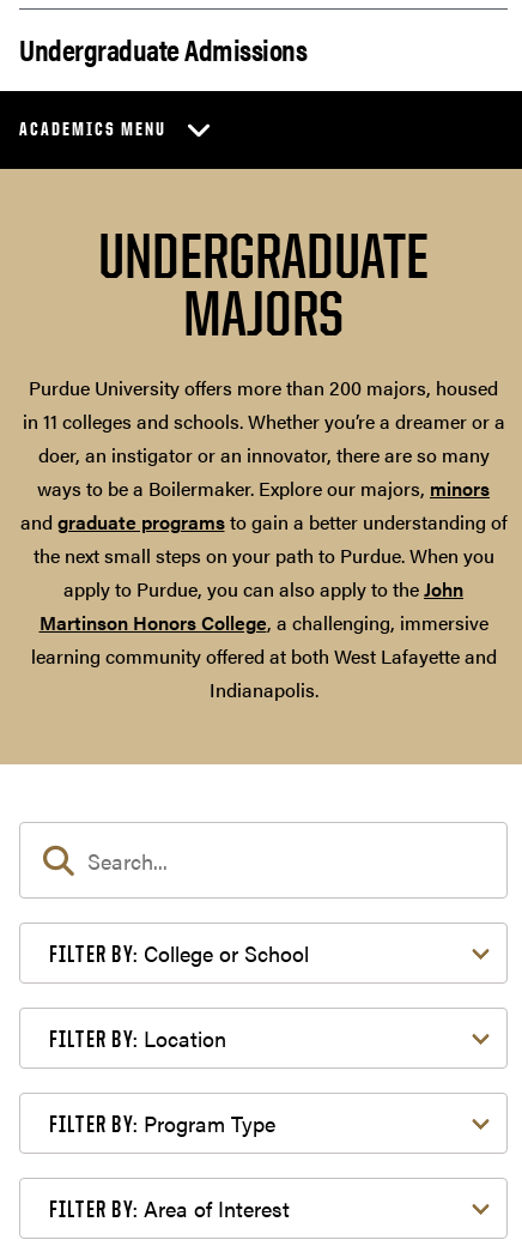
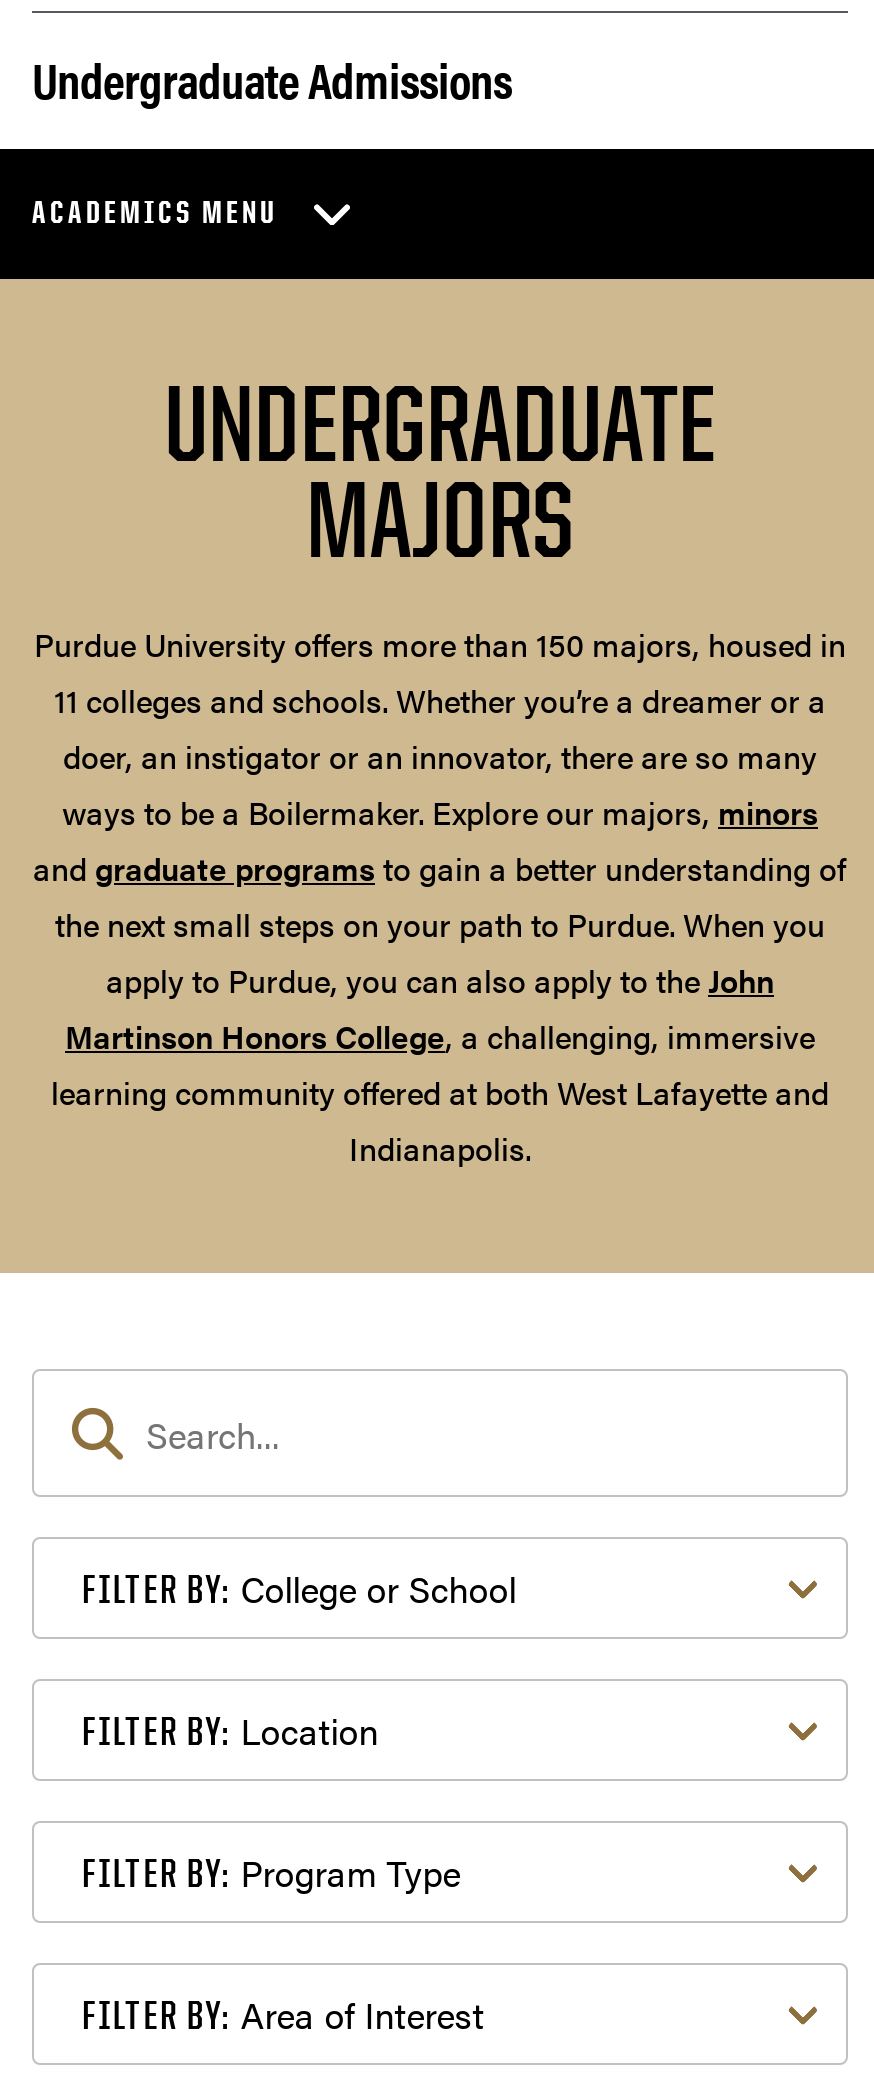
[22,374,505,435] Purdue University offers more than 200 majors, housed | in 11 colleges and schools. Whether you’re a dreamer or a -> [34,621,846,723] Purdue University offers more than 150 majors, housed in | 11 colleges and schools. Whether you’re a dreamer or a

